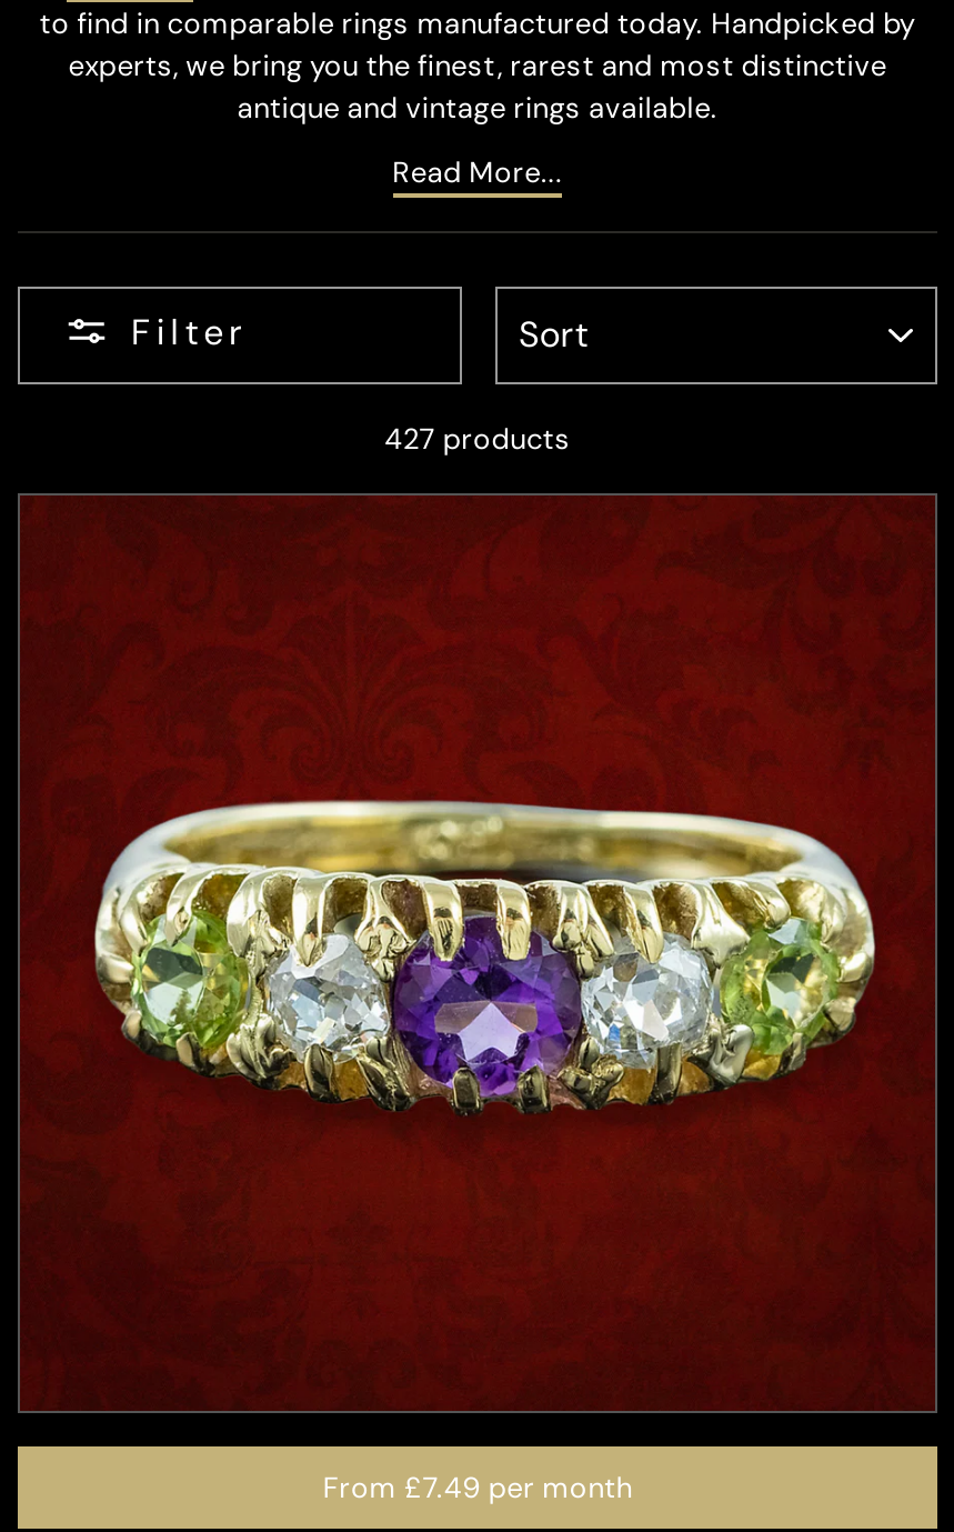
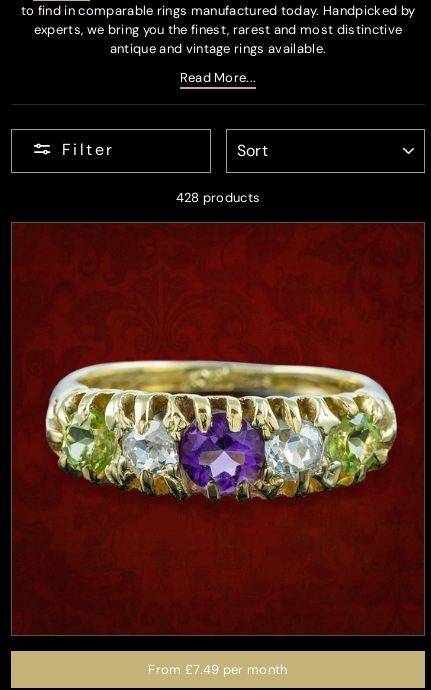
[384,419,571,457] 427 products -> [176,189,260,206] 428 products

